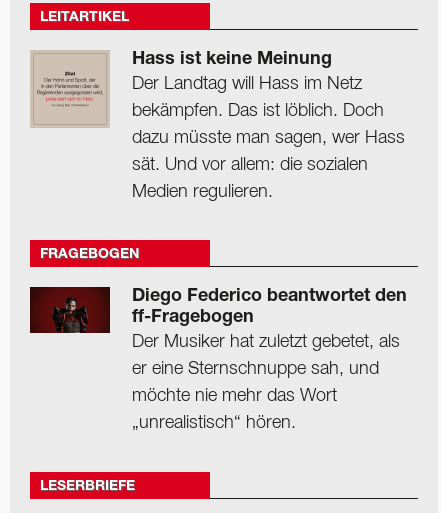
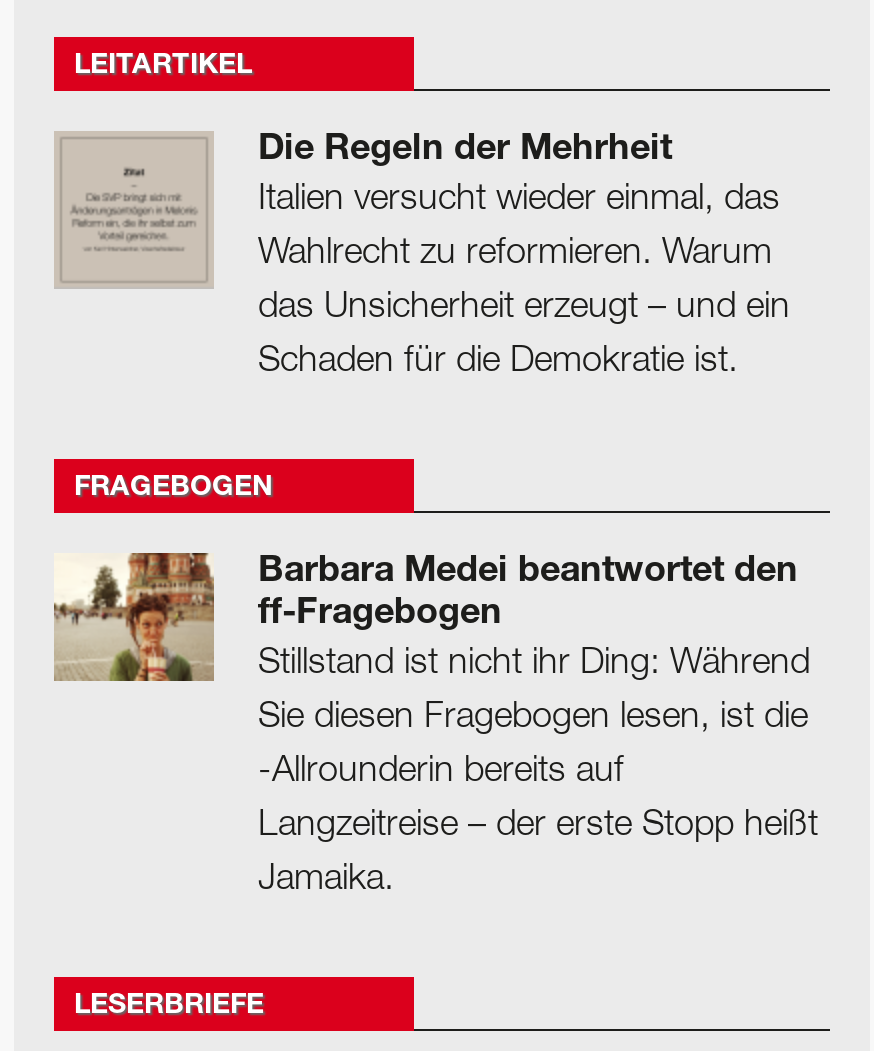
[132,51,405,200] Hass ist keine Meinung | Der Landtag will Hass im Netz | bekämpfen. Das ist löblich. Doch | dazu müsste man sagen, wer Hass | sät. Und vor allem: die sozialen | Medien regulieren. -> [258,133,790,377] Die Regeln der Mehrheit | Italien versucht wieder einmal, das | Wahlrecht zu reformieren. Warum | das Unsicherheit erzeugt – und ein | Schaden für die Demokratie ist.
moved [40,248,139,262] -> [74,475,272,503]: FRAGEBOGEN
[29,286,407,334] [image] | Diego Federico beantwortet den -> [52,552,798,684] [image] | Barbara Medei beantwortet den
moved [132,309,254,327] -> [258,597,502,633]: ff-Fragebogen
[132,334,400,431] Der Musiker hat zuletzt gebetet, als | er eine Sternschnuppe sah, und | möchte nie mehr das Wort | „unrealistisch“ hören. -> [258,647,818,895] Stillstand ist nicht ihr Ding: Während | Sie diesen Fragebogen lesen, ist die | -Allrounderin bereits auf | Langzeitreise – der erste Stopp heißt | Jamaika.

